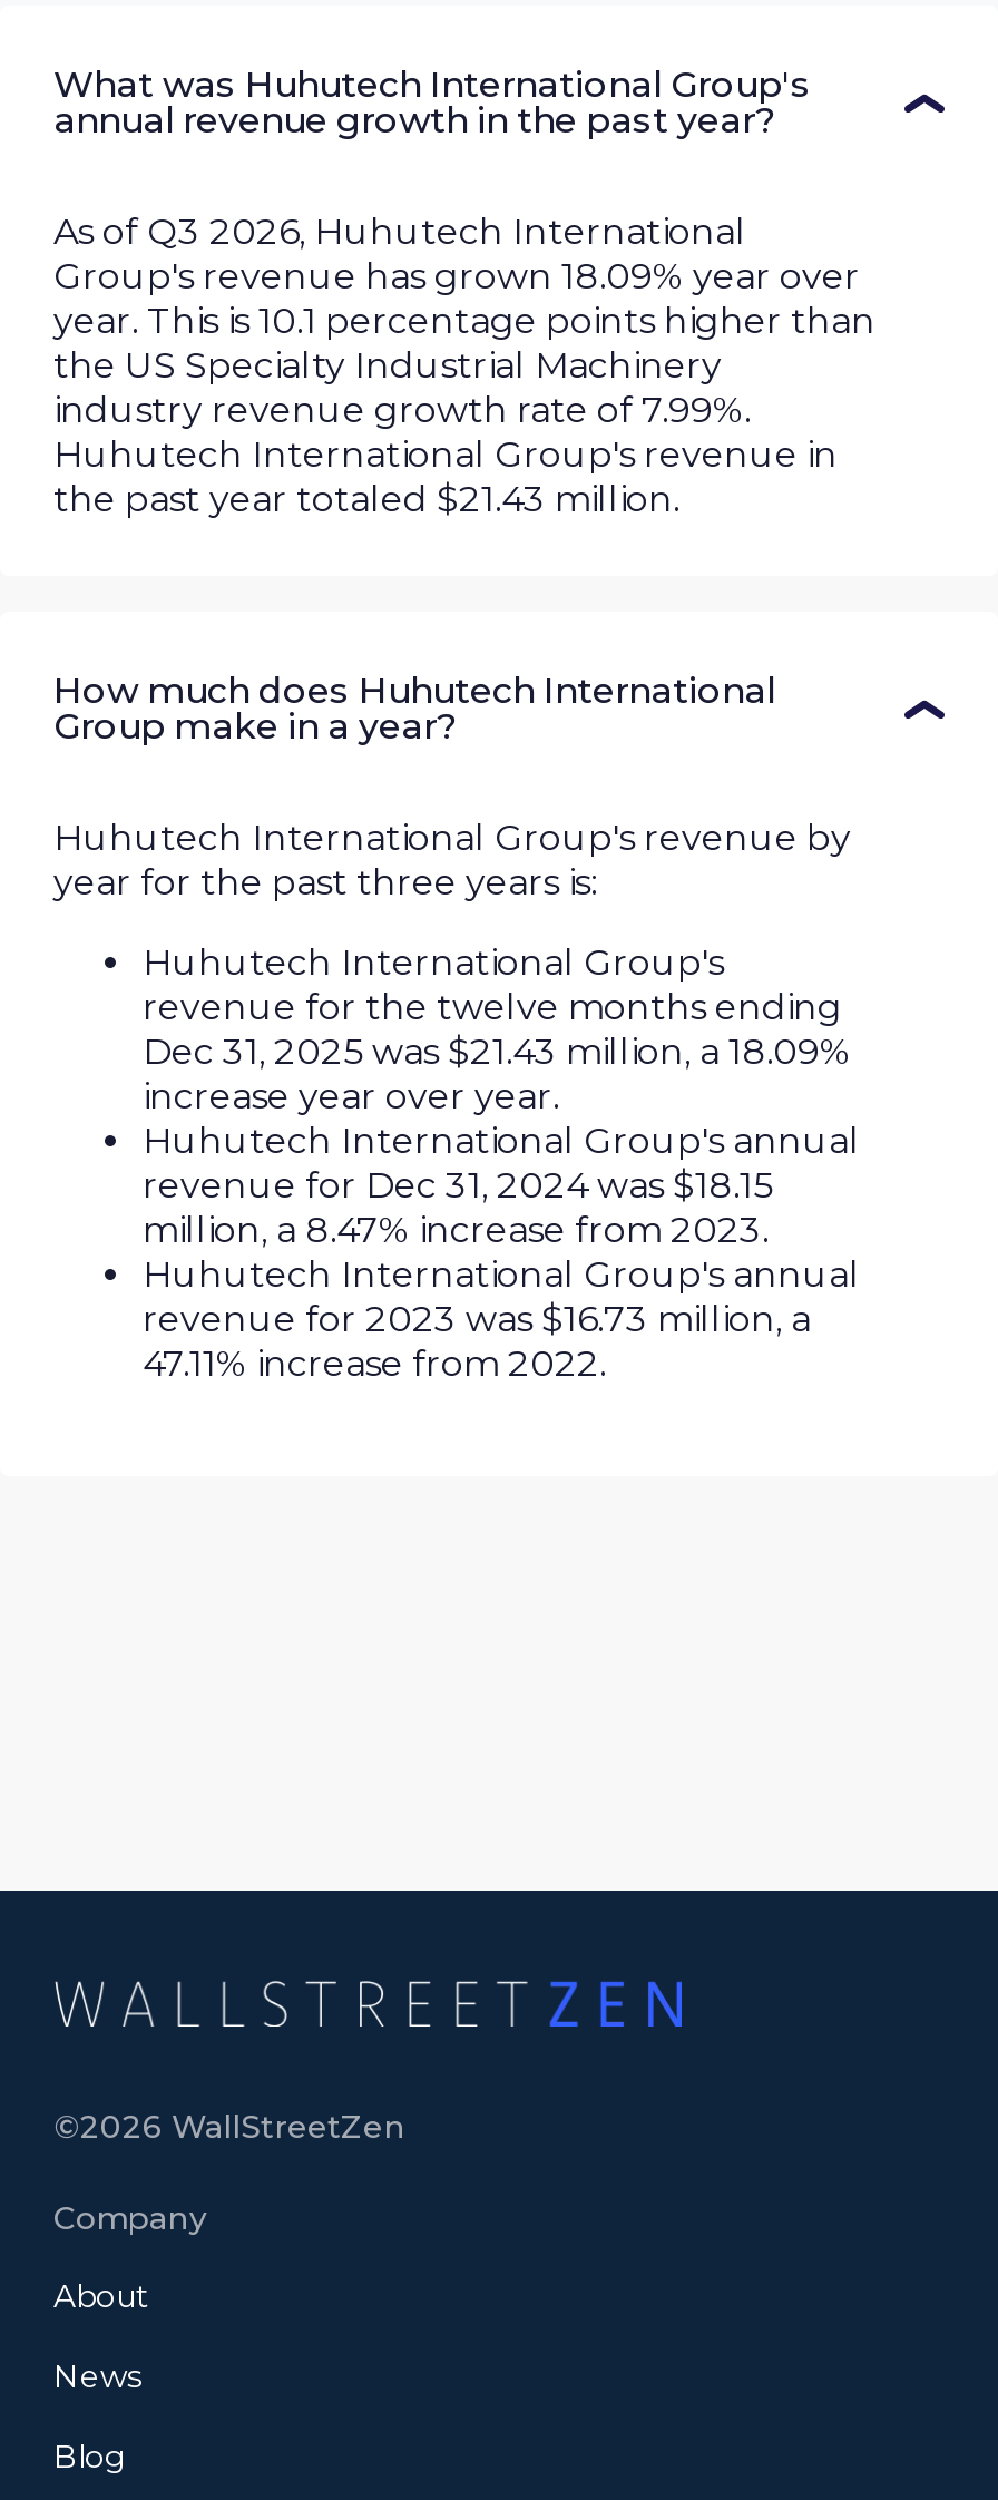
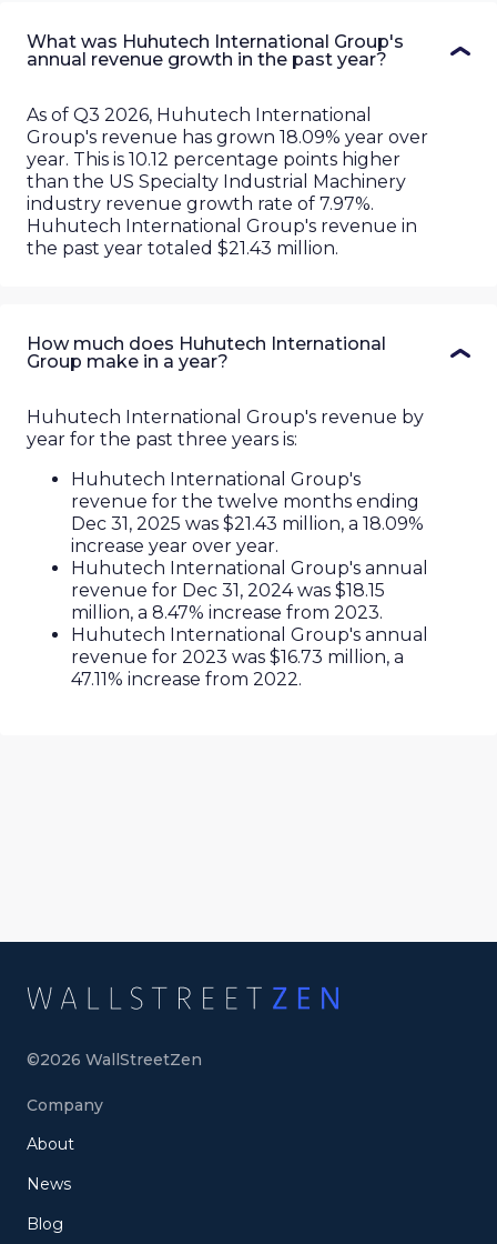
[53,300,875,431] year. This is 10.1 percentage points higher than | the US Specialty Industrial Machinery | industry revenue growth rate of 7.99%. -> [27,149,406,214] year. This is 10.12 percentage points higher | than the US Specialty Industrial Machinery | industry revenue growth rate of 7.97%.

